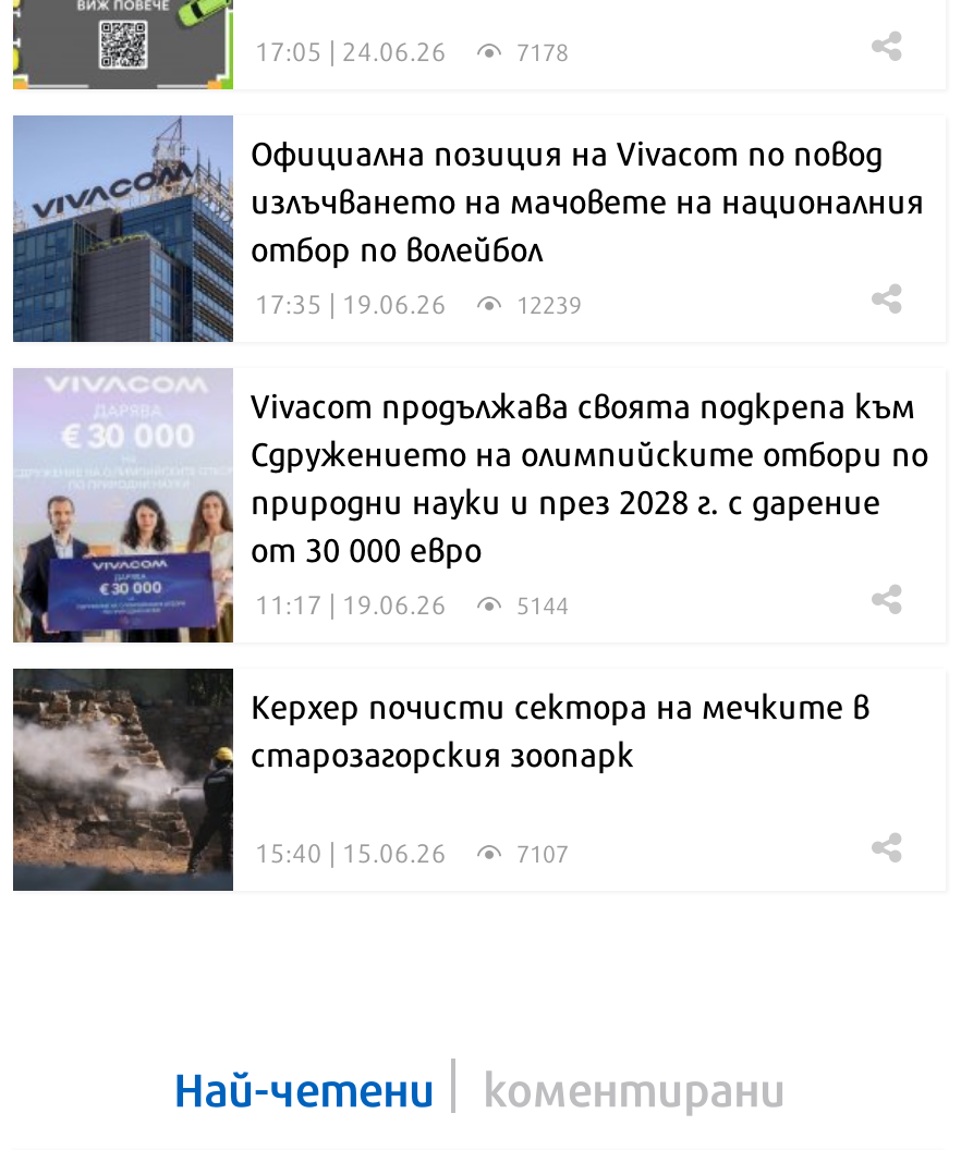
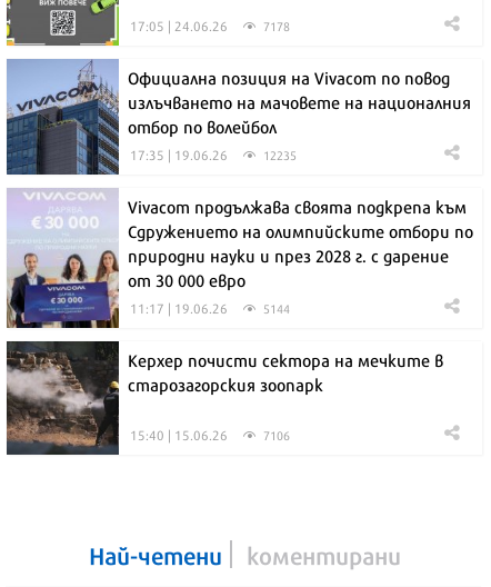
[516,285,582,320] 12239 -> [263,145,297,163] 12235
[516,834,569,869] 7107 -> [263,426,290,443] 7106

